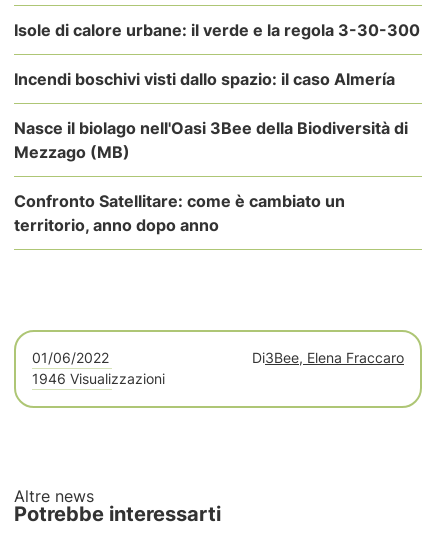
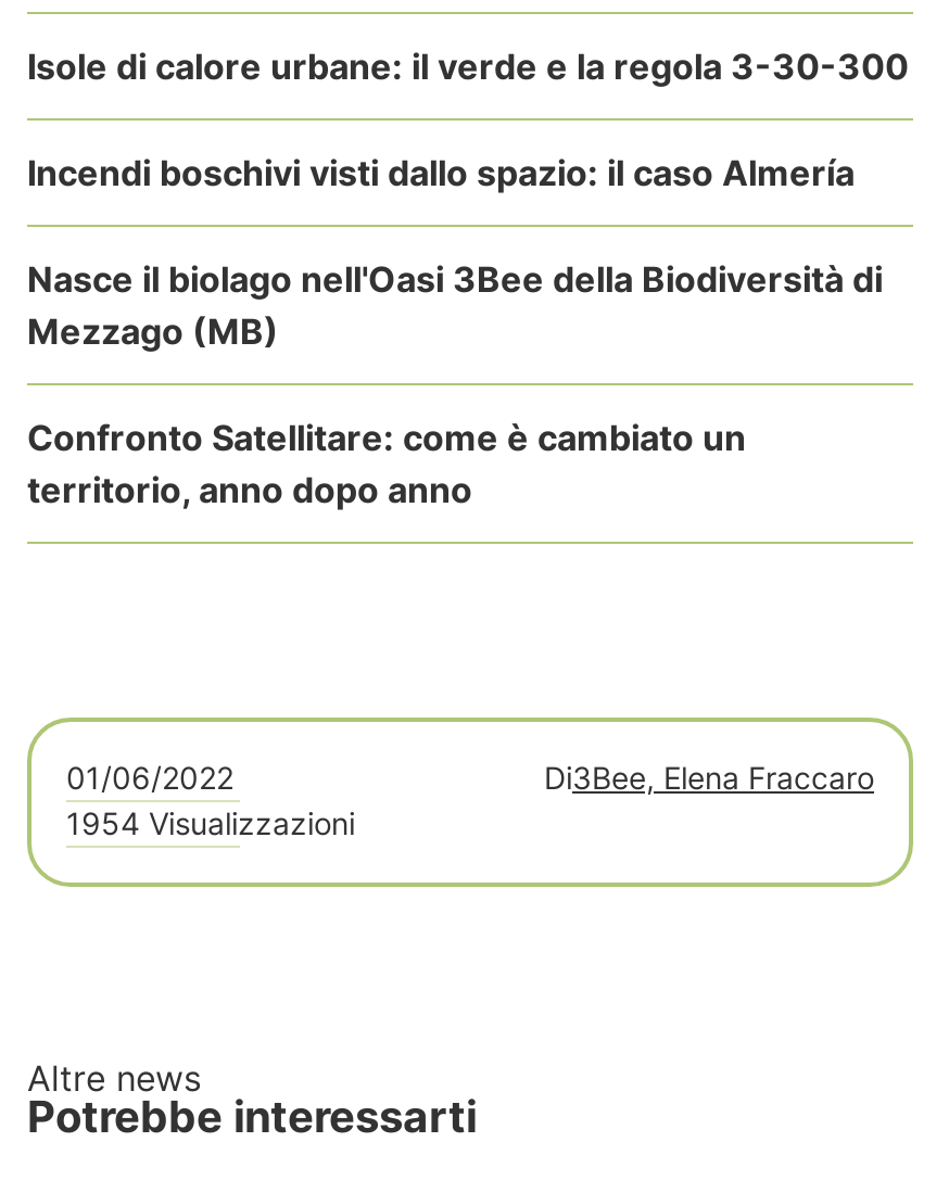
[32,370,165,387] 1946 Visualizzazioni -> [66,804,355,841] 1954 Visualizzazioni

